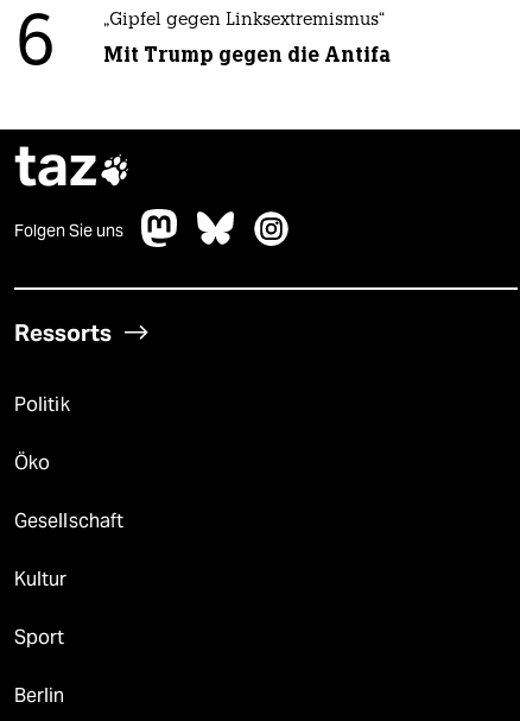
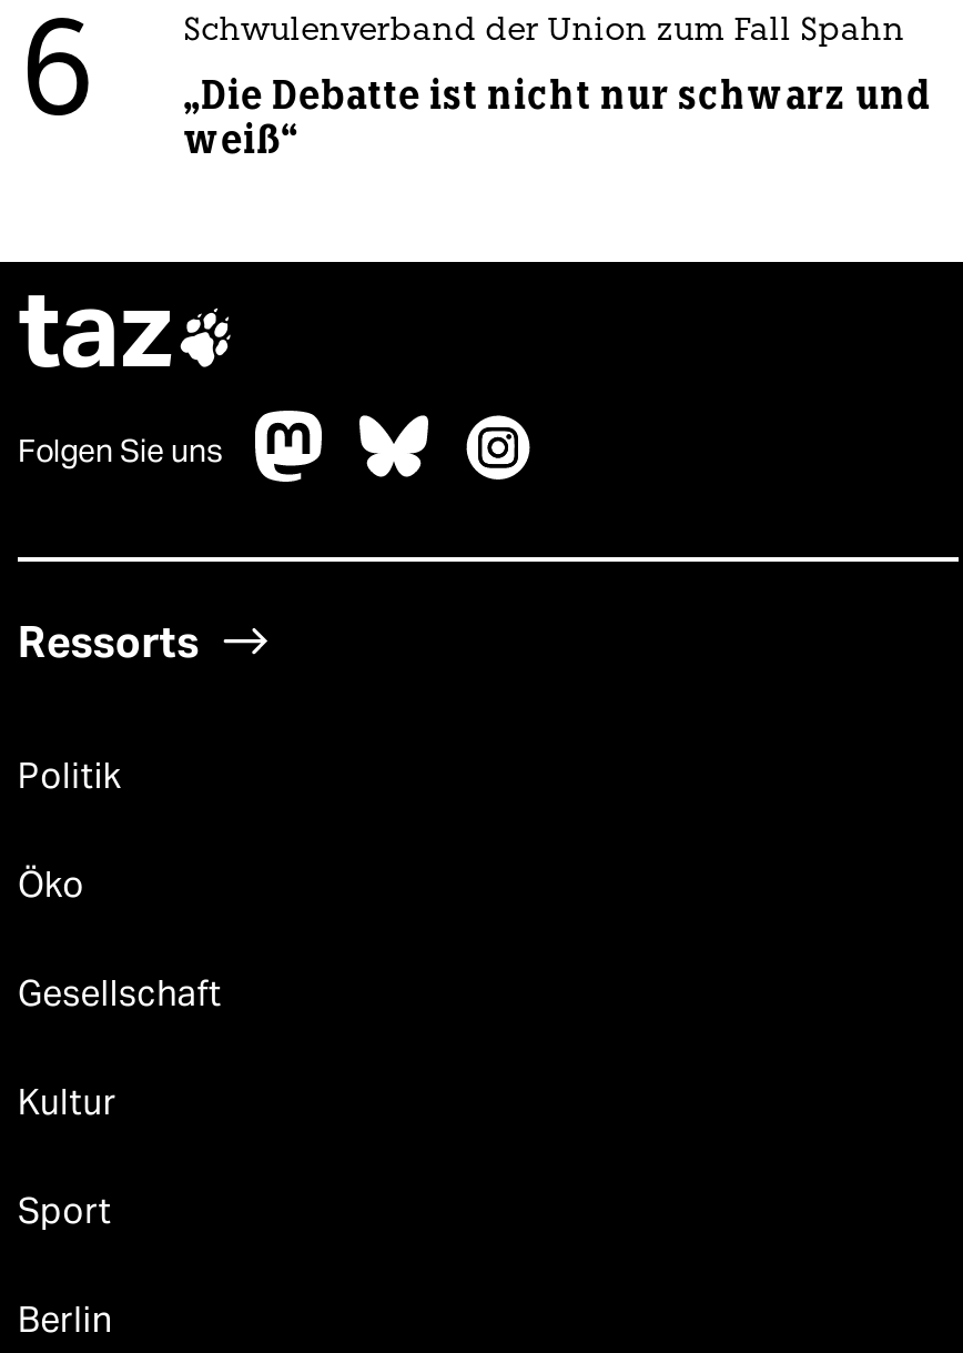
[103,12,384,29] „Gipfel gegen Linksextremismus“ -> [184,15,905,48] Schwulenverband der Union zum Fall Spahn
[103,41,390,67] Mit Trump gegen die Antifa -> [184,71,931,164] „Die Debatte ist nicht nur schwarz und | weiß“

